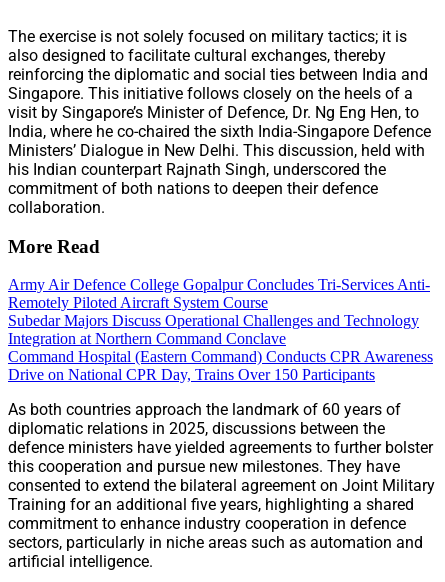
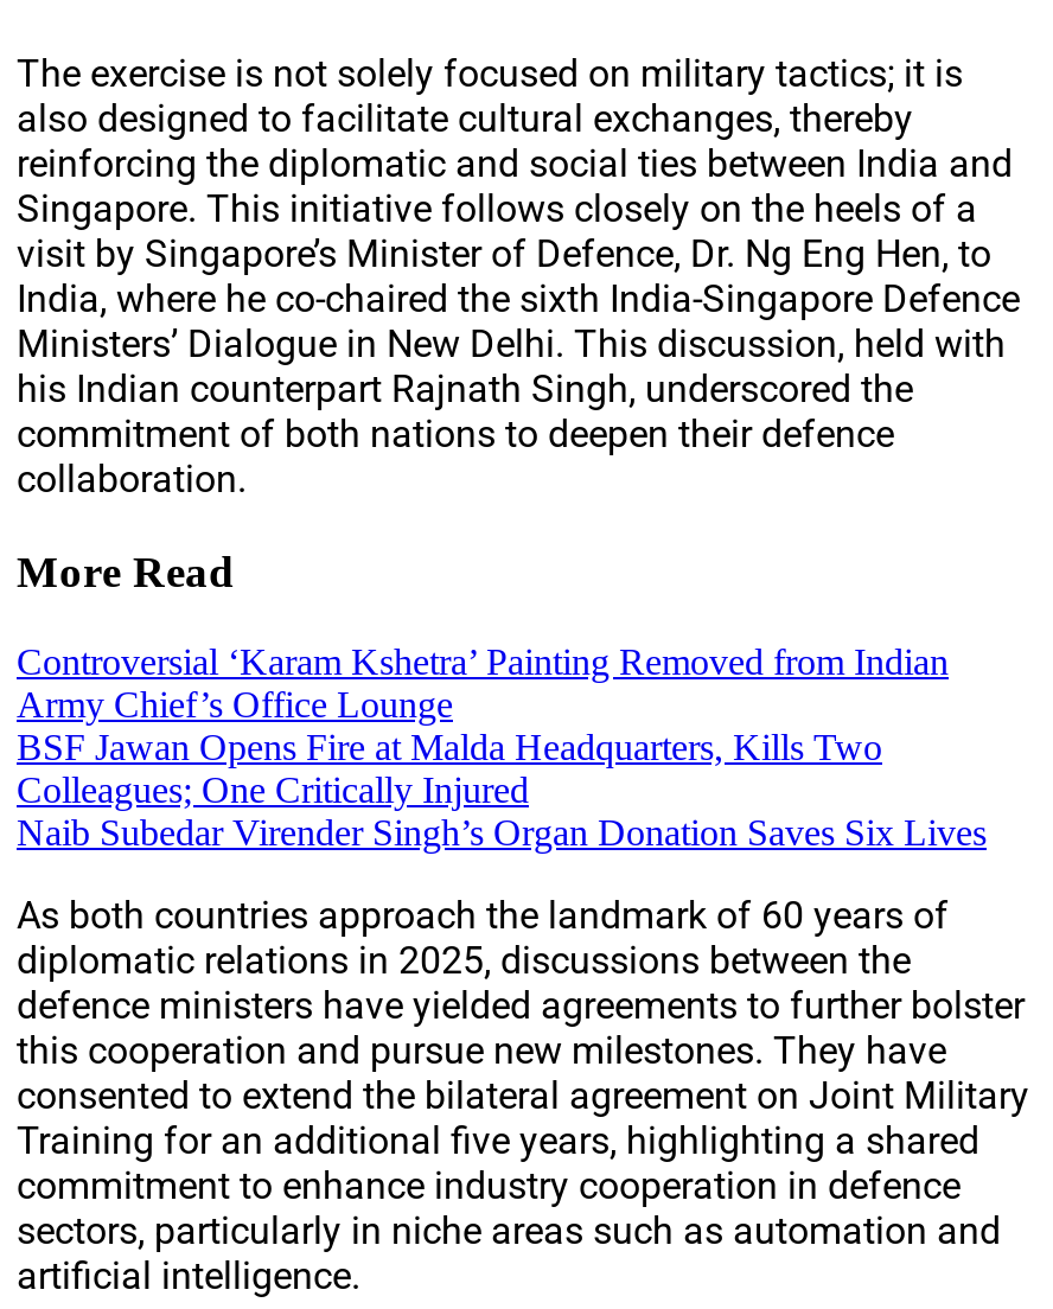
[8,276,433,383] Army Air Defence College Gopalpur Concludes Tri-Services Anti- | Remotely Piloted Aircraft System Course | Subedar Majors Discuss Operational Challenges and Technology | Integration at Northern Command Conclave | Command Hospital (Eastern Command) Conducts CPR Awareness | Drive on National CPR Day, Trains Over 150 Participants -> [17,642,987,853] Controversial ‘Karam Kshetra’ Painting Removed from Indian | Army Chief’s Office Lounge | BSF Jawan Opens Fire at Malda Headquarters, Kills Two | Colleagues; One Critically Injured | Naib Subedar Virender Singh’s Organ Donation Saves Six Lives

